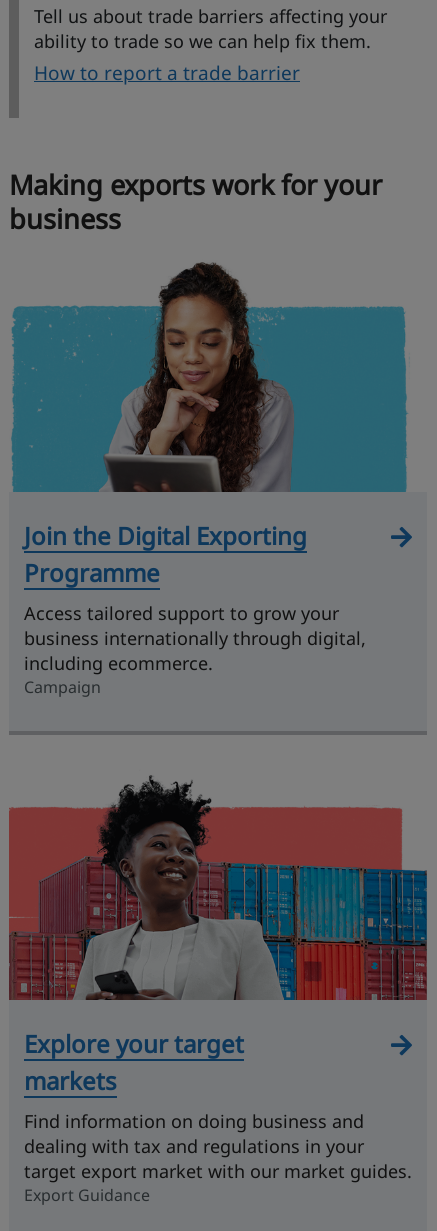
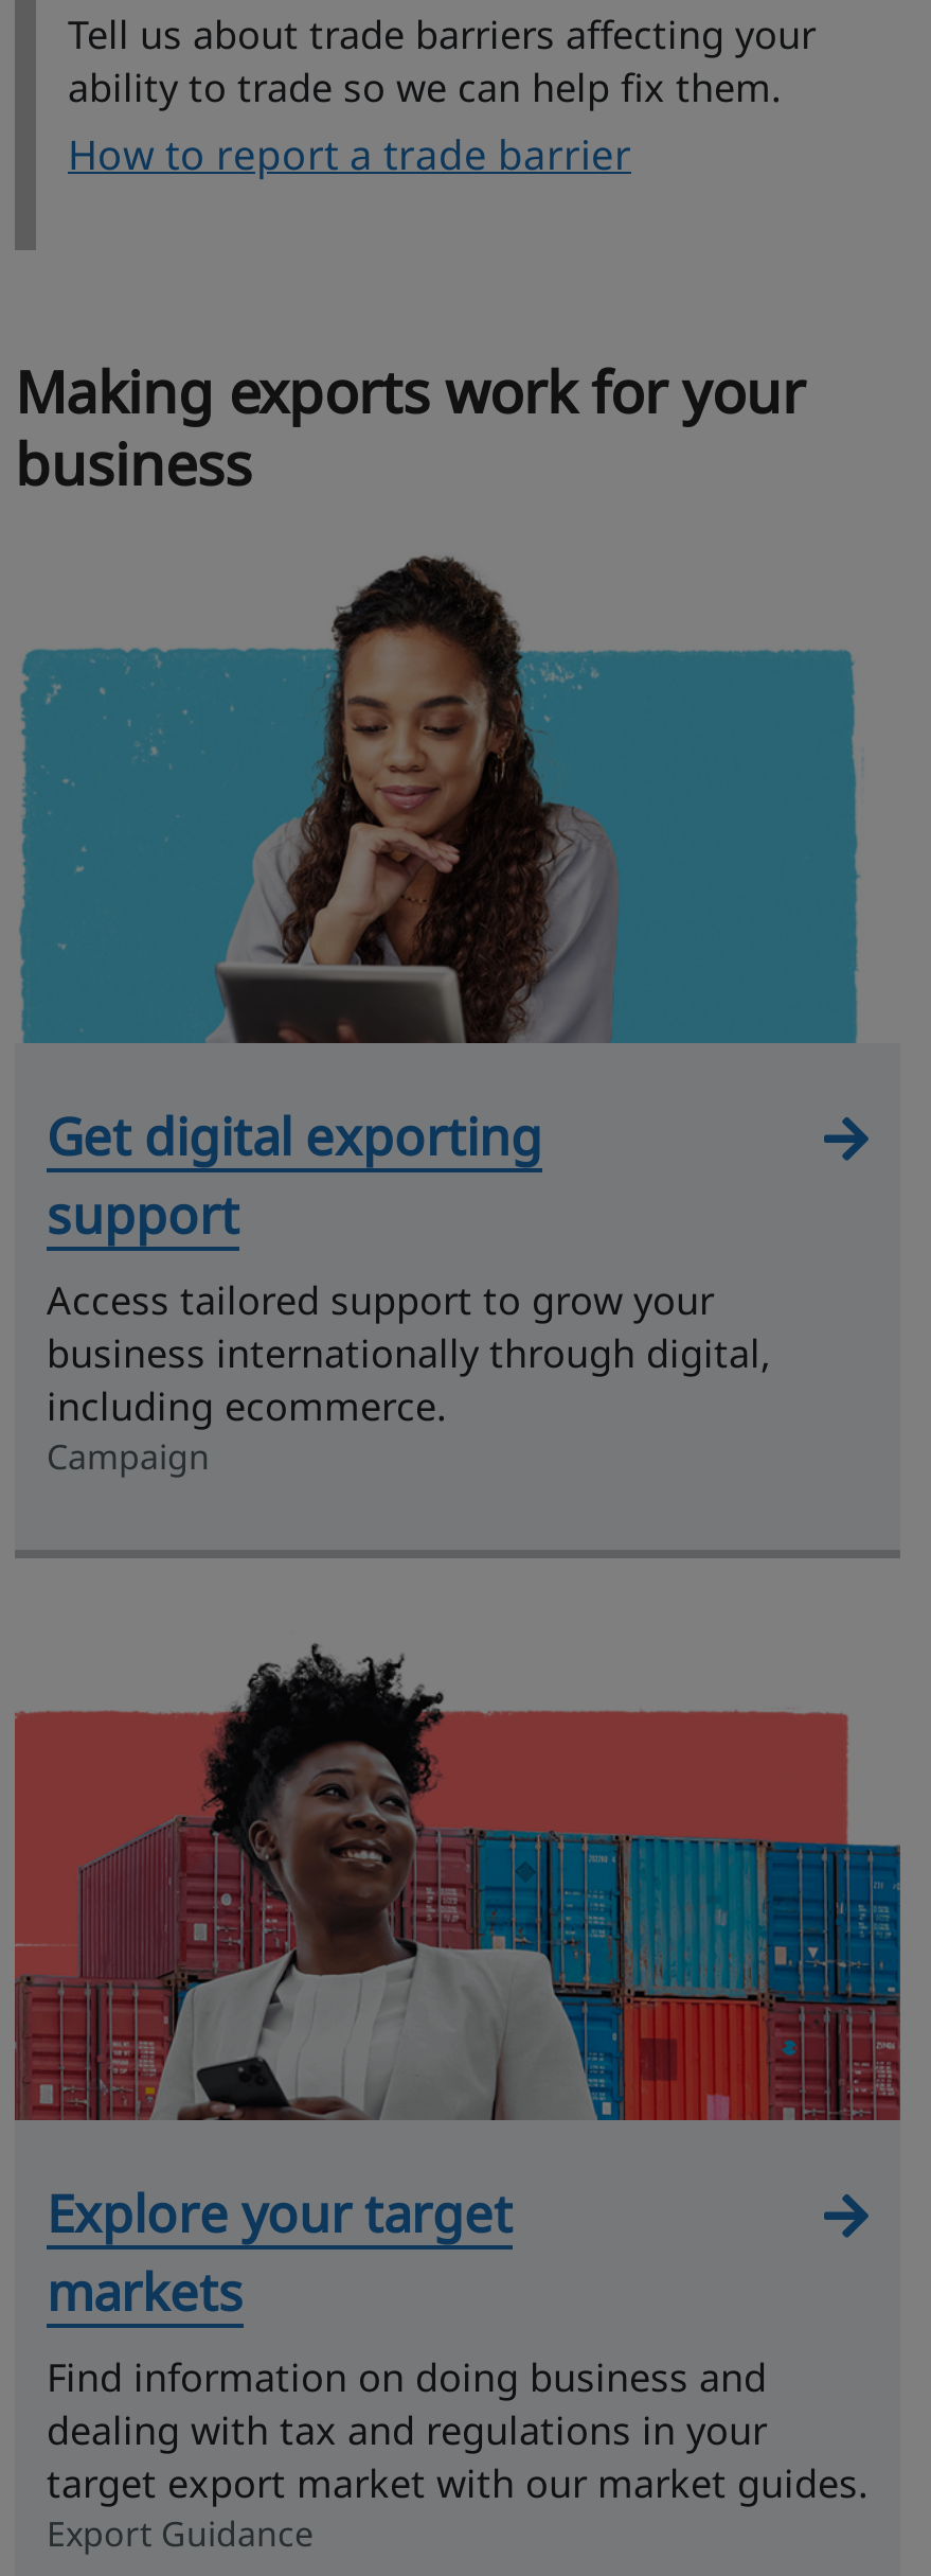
[24,518,307,588] Join the Digital Exporting | Programme -> [47,1099,542,1248] Get digital exporting | support

